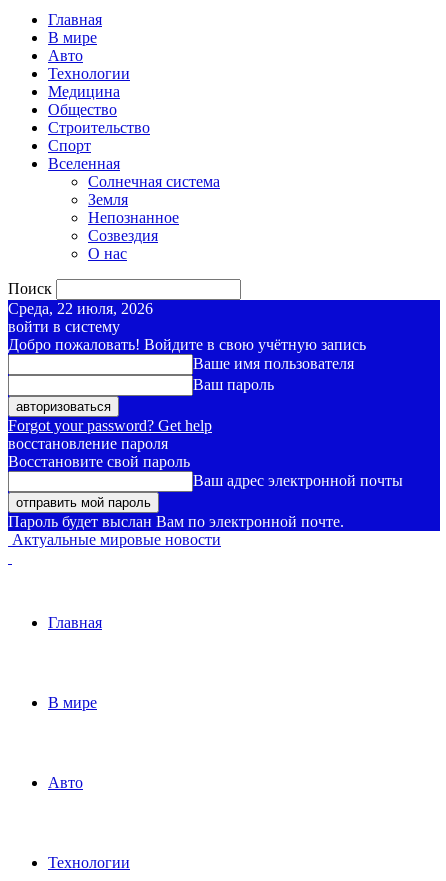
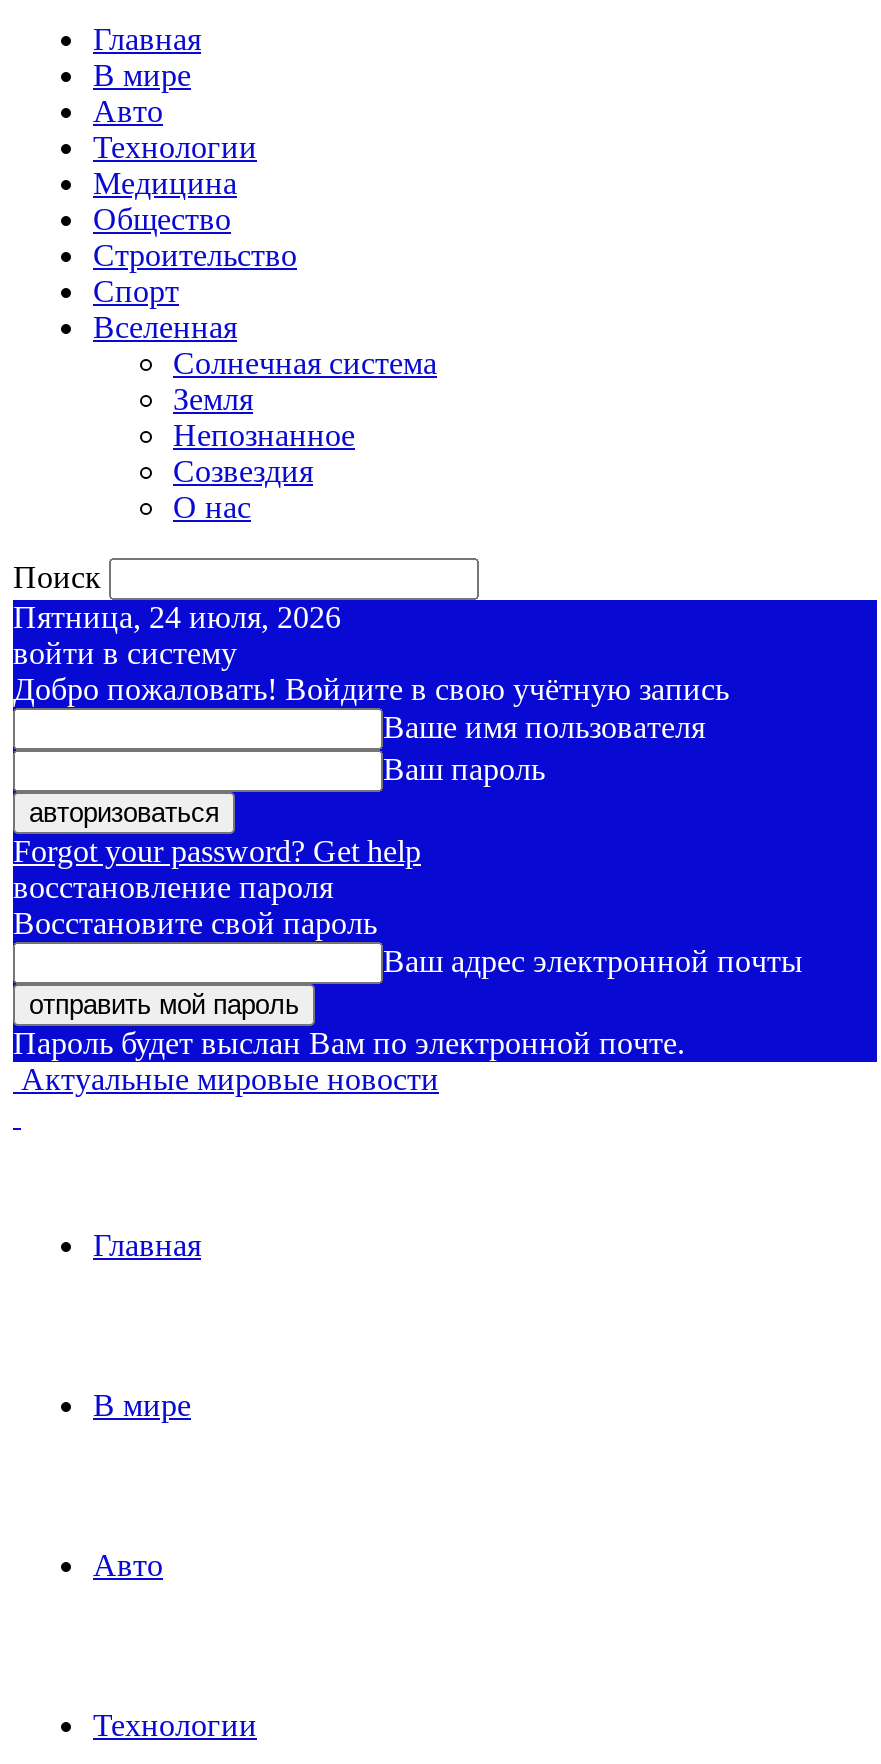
[8,300,153,317] Среда, 22 июля, 2026 -> [13,600,341,634] Пятница, 24 июля, 2026

